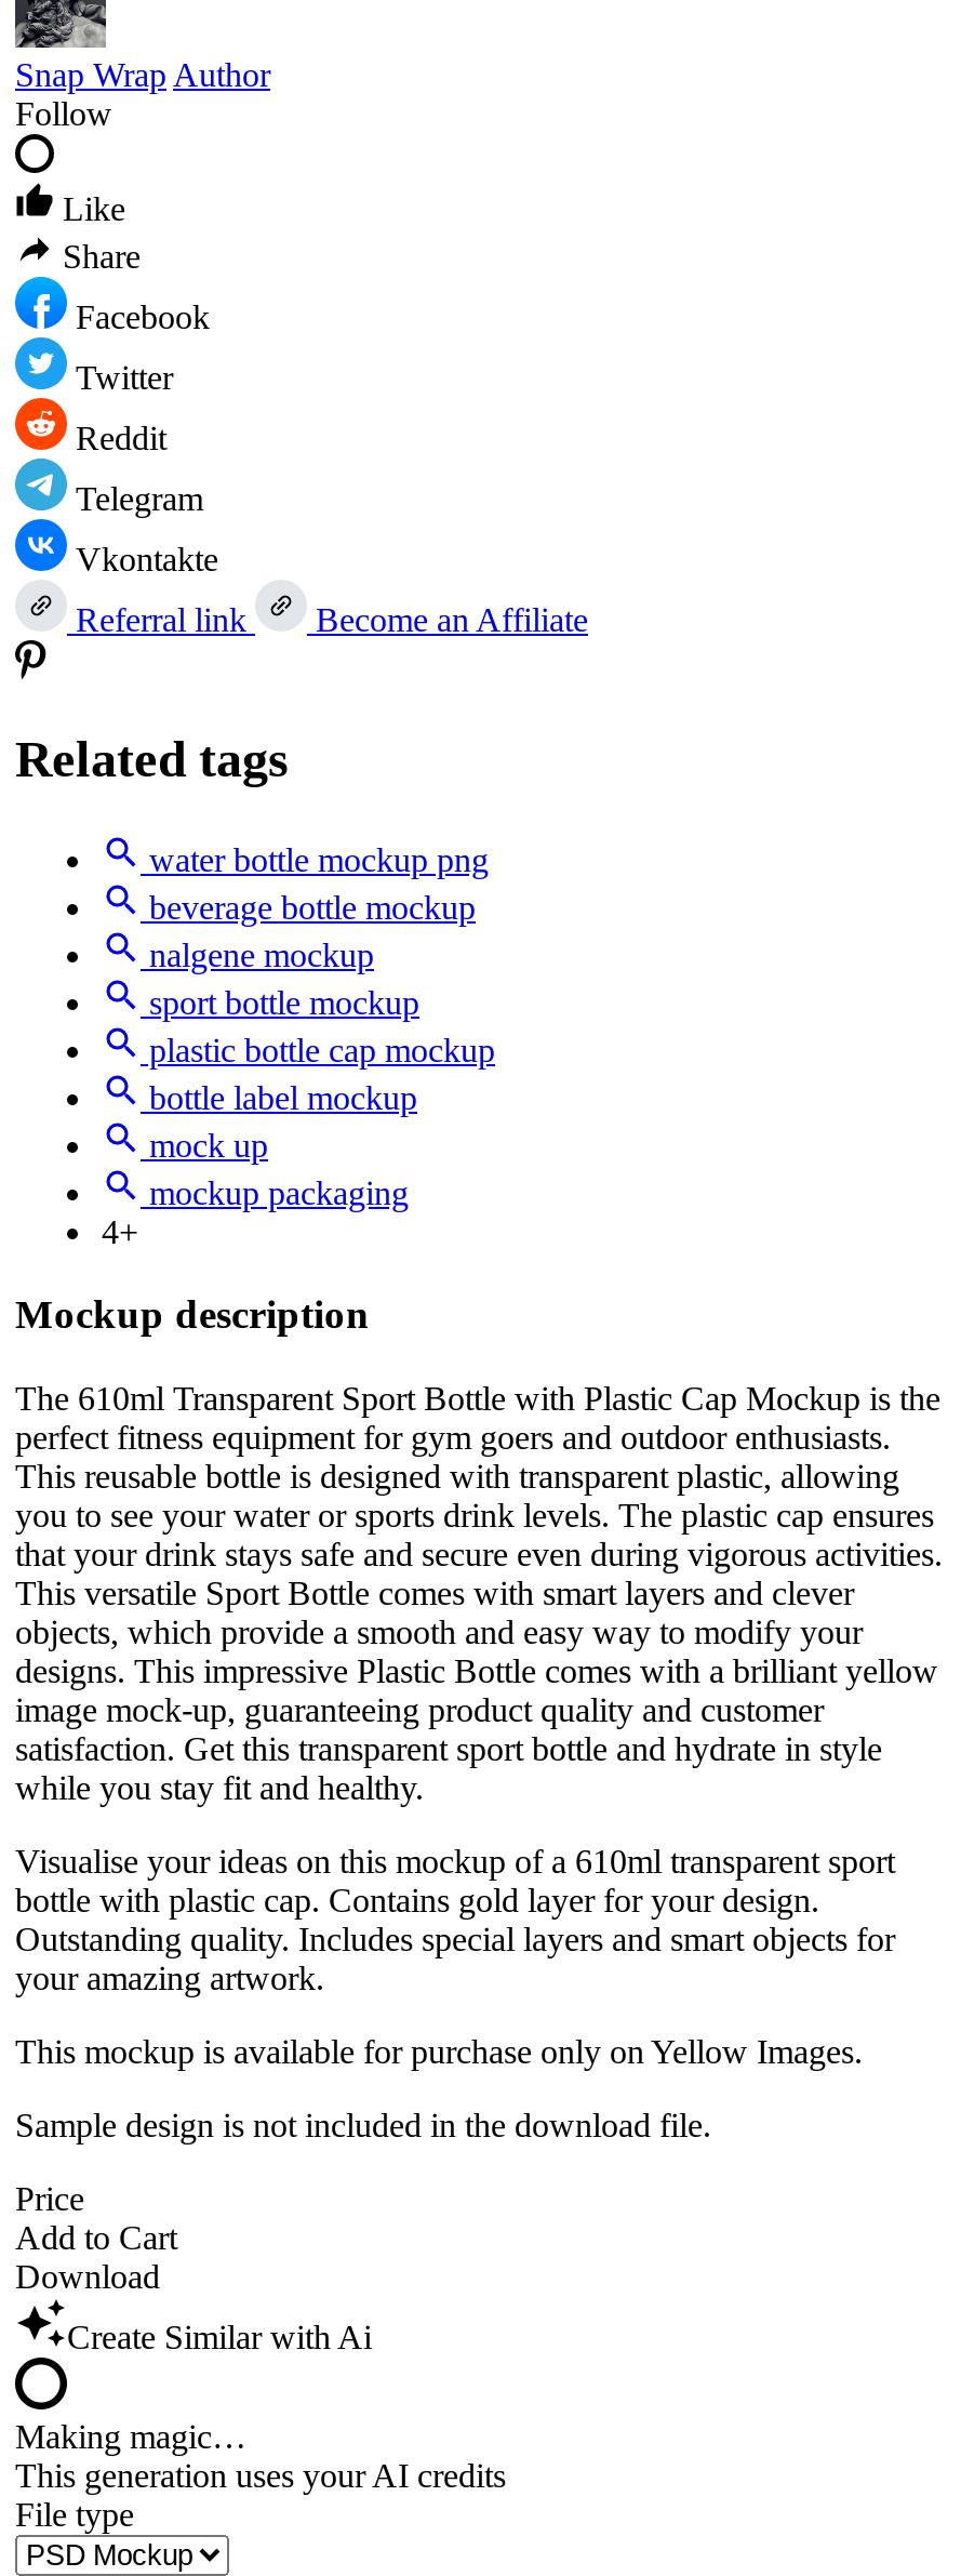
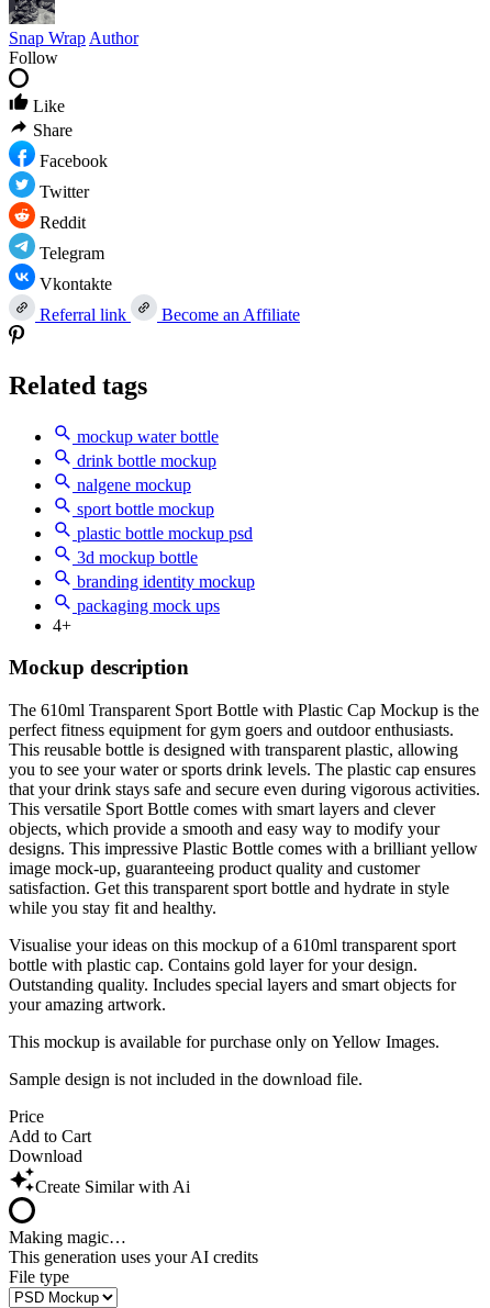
[141,841,489,925] water bottle mockup png | beverage bottle mockup -> [73,427,219,470] mockup water bottle | drink bottle mockup
[141,1031,495,1211] plastic bottle cap mockup | bottle label mockup | mock up | mockup packaging -> [73,524,255,615] plastic bottle mockup psd | 3d mockup bottle | branding identity mockup | packaging mock ups

